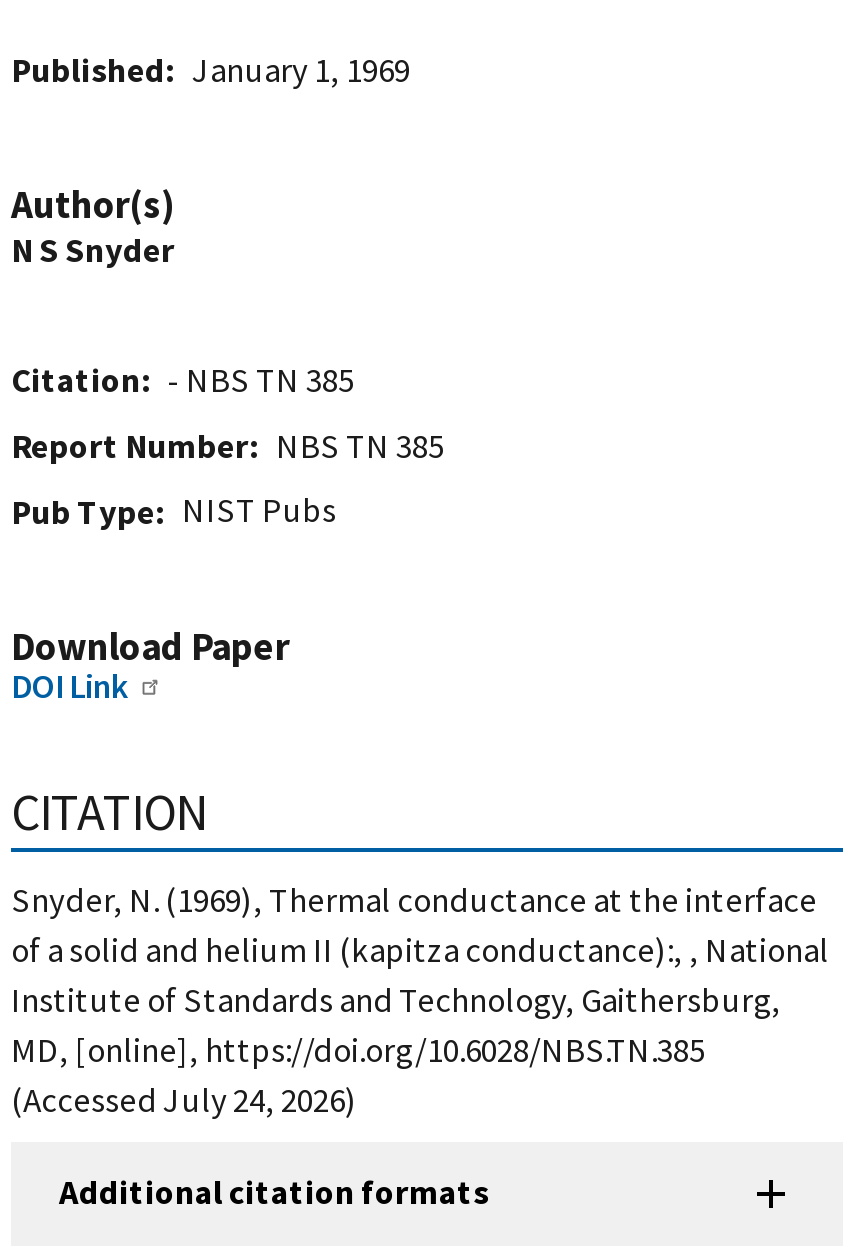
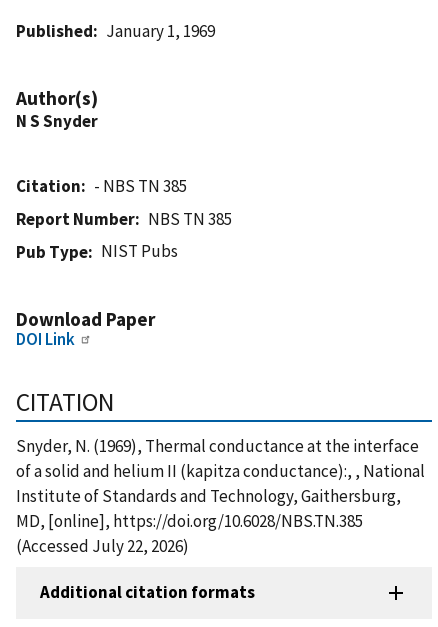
[11,1078,357,1122] (Accessed July 24, 2026) -> [16,535,189,557] (Accessed July 22, 2026)

